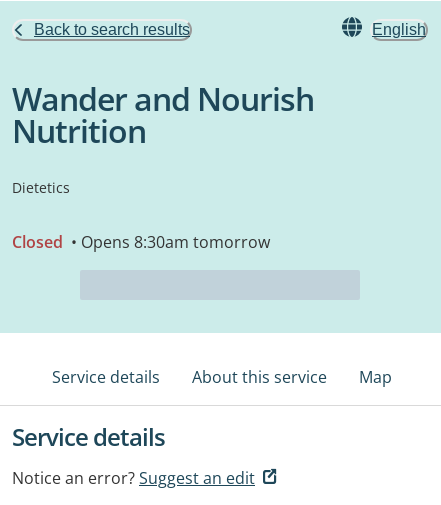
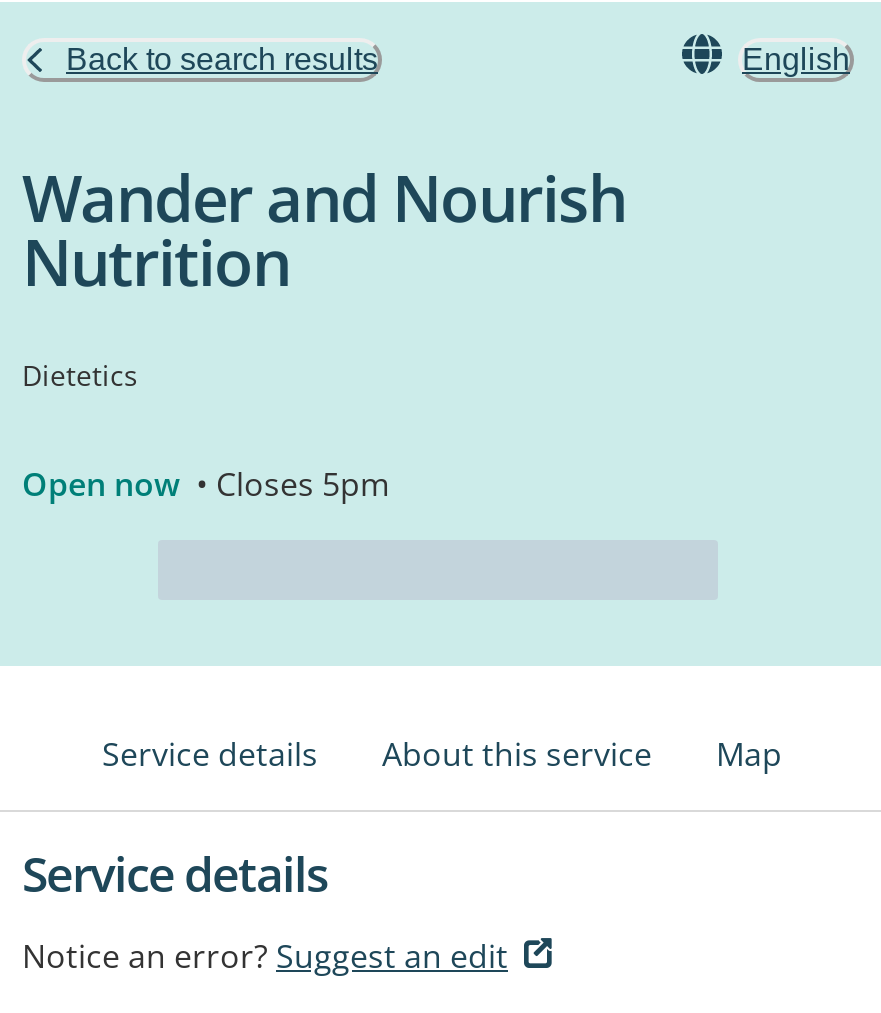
[12,231,270,253] Closed • Opens 8:30am tomorrow -> [22,462,390,506] Open now • Closes 5pm

